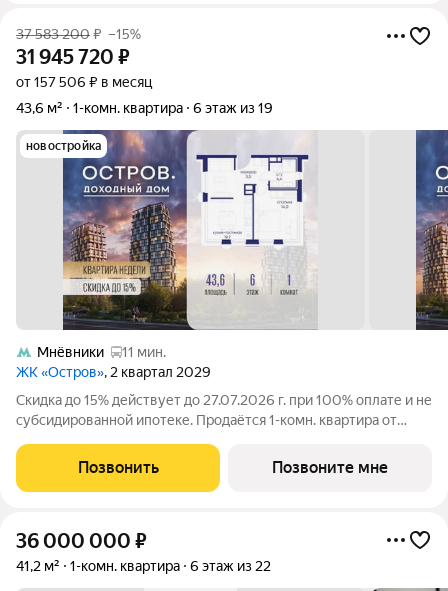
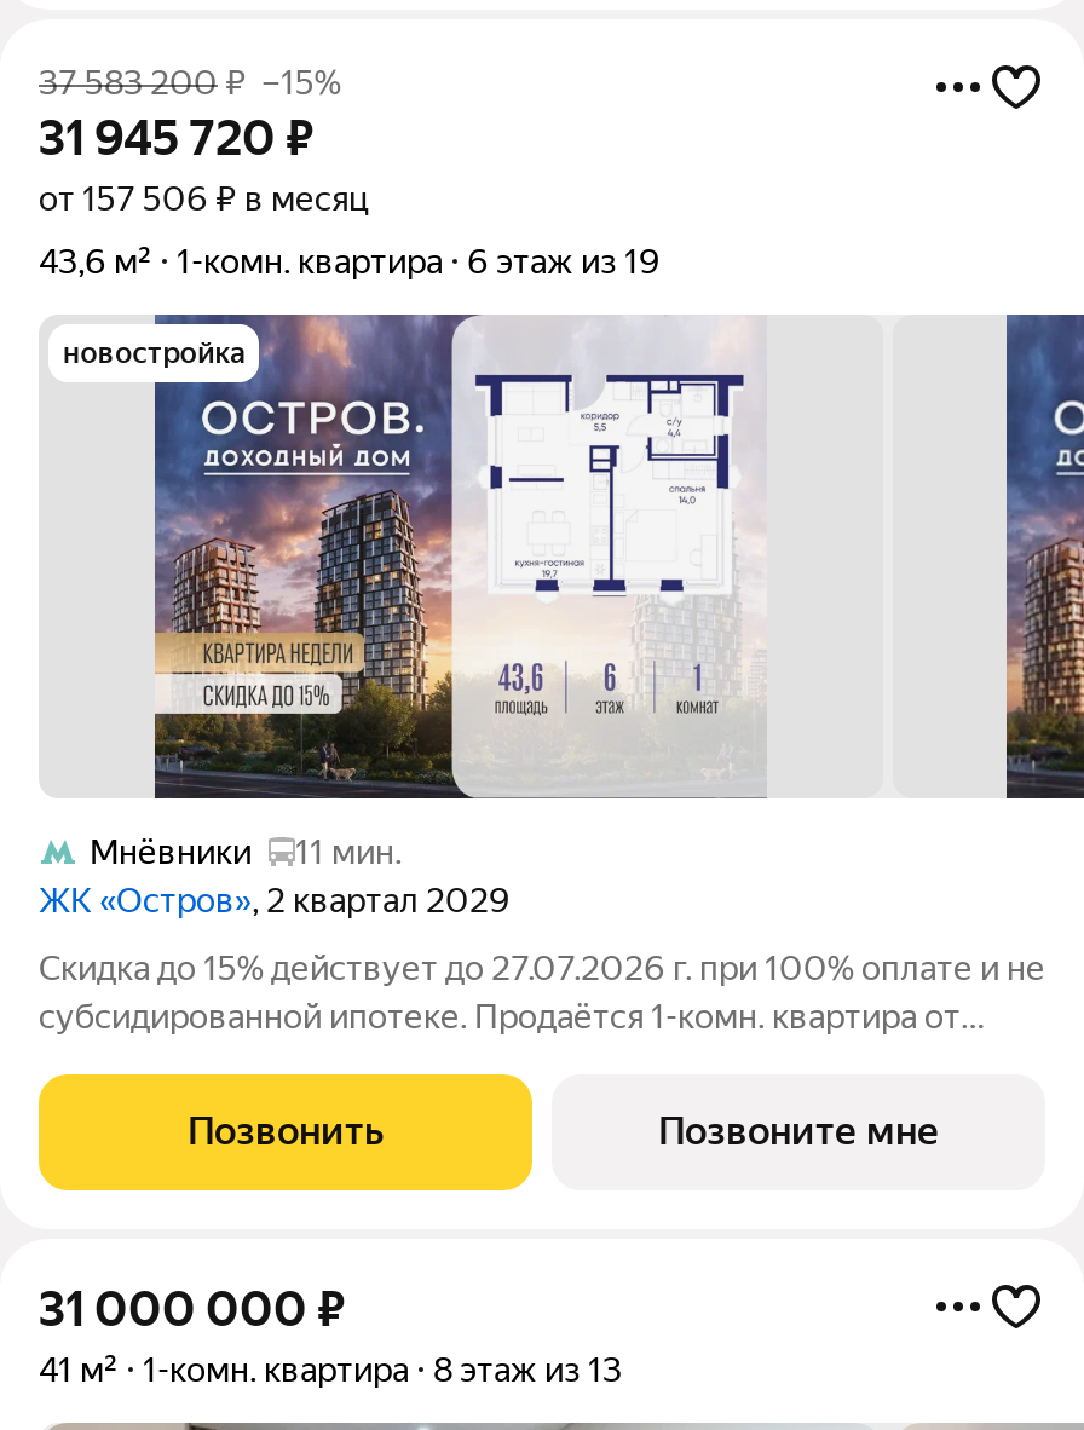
[16,529,147,553] 36 000 000 ₽ -> [39,1280,346,1339] 31 000 000 ₽
[16,558,60,574] 41,2 м² -> [39,1351,119,1389] 41 м²
[190,558,271,574] 6 этаж из 22 -> [433,1351,622,1389] 8 этаж из 13

